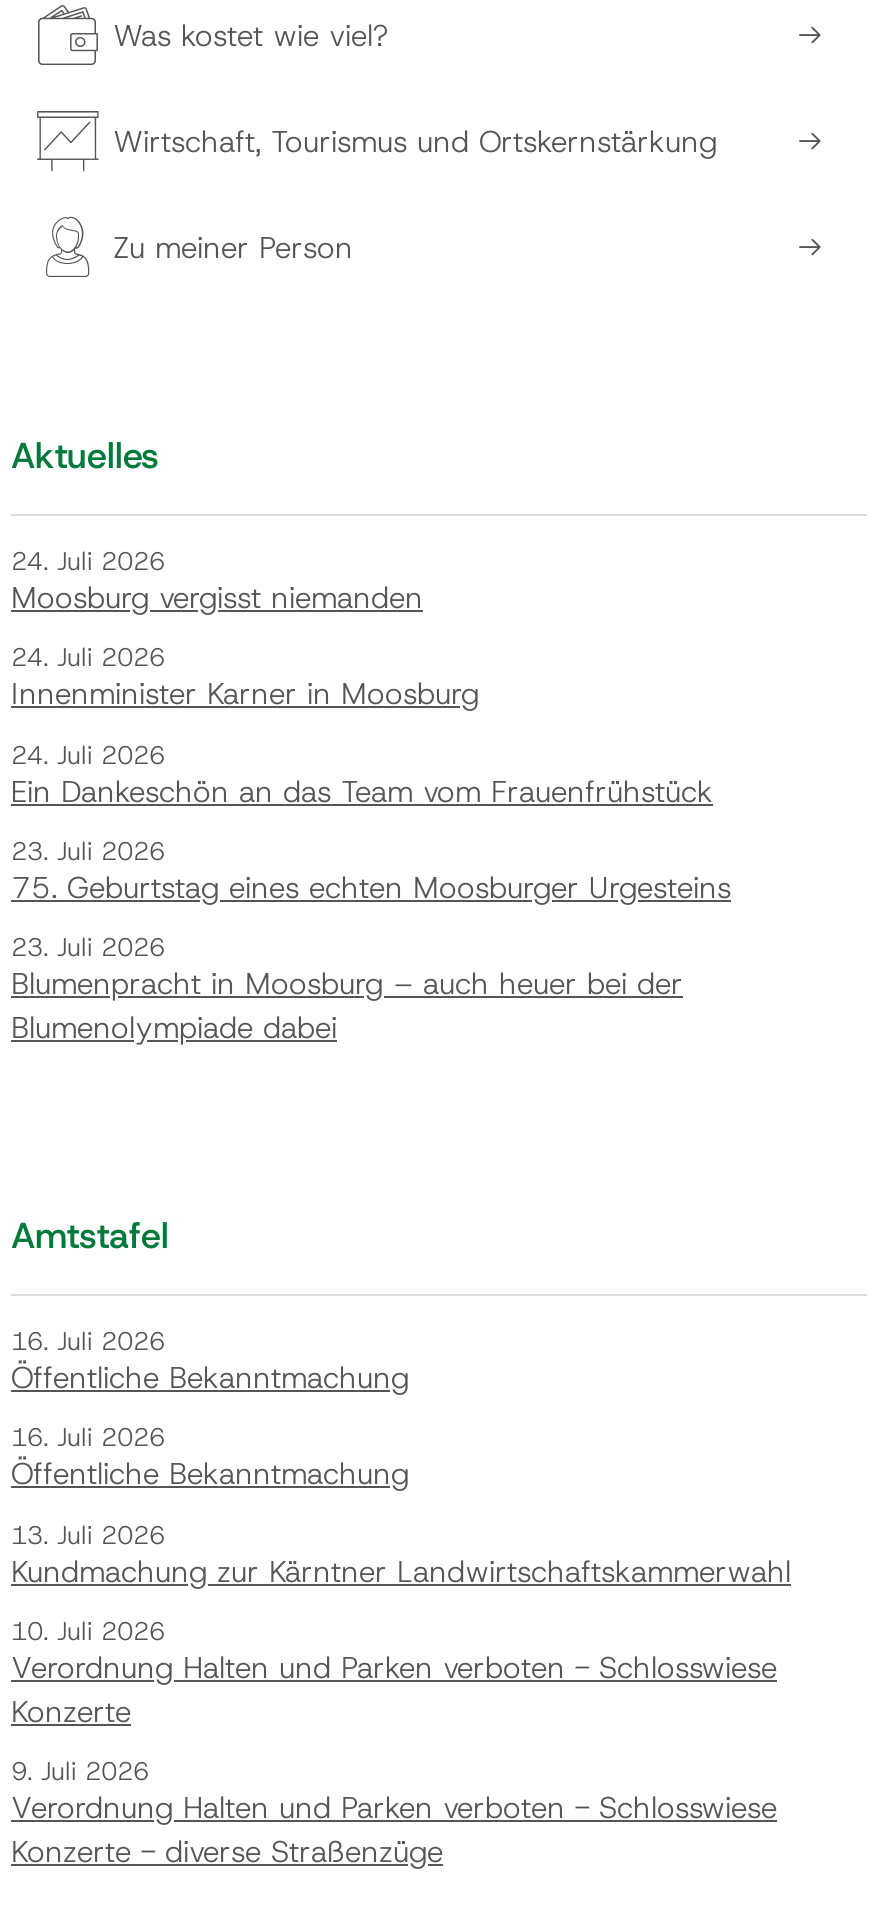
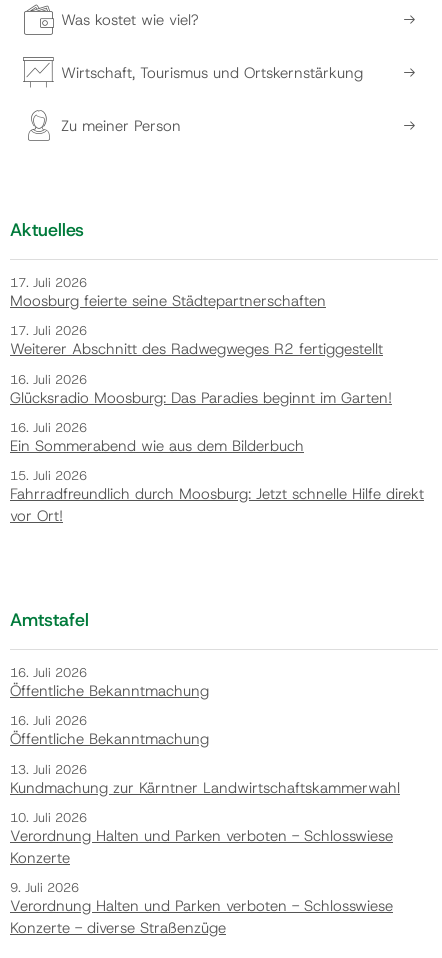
[11,544,423,618] 24. Juli 2026 | Moosburg vergisst niemanden -> [10,274,326,311] 17. Juli 2026 | Moosburg feierte seine Städtepartnerschaften
[11,641,479,715] 24. Juli 2026 | Innenminister Karner in Moosburg -> [10,322,383,359] 17. Juli 2026 | Weiterer Abschnitt des Radwegweges R2 fertiggestellt
[11,737,713,811] 24. Juli 2026 | Ein Dankeschön an das Team vom Frauenfrühstück -> [10,371,392,408] 16. Juli 2026 | Glücksradio Moosburg: Das Paradies beginnt im Garten!
[11,834,731,908] 23. Juli 2026 | 75. Geburtstag eines echten Moosburger Urgesteins -> [10,419,304,456] 16. Juli 2026 | Ein Sommerabend wie aus dem Bilderbuch
[11,930,683,1048] 23. Juli 2026 | Blumenpracht in Moosburg – auch heuer bei der | Blumenolympiade dabei -> [10,467,424,526] 15. Juli 2026 | Fahrradfreundlich durch Moosburg: Jetzt schnelle Hilfe direkt | vor Ort!

